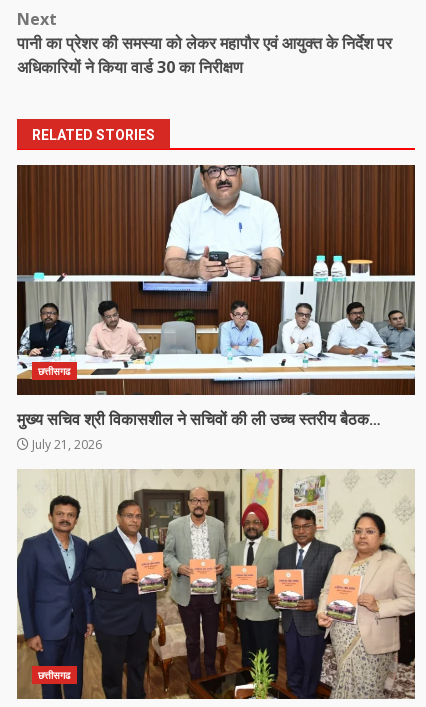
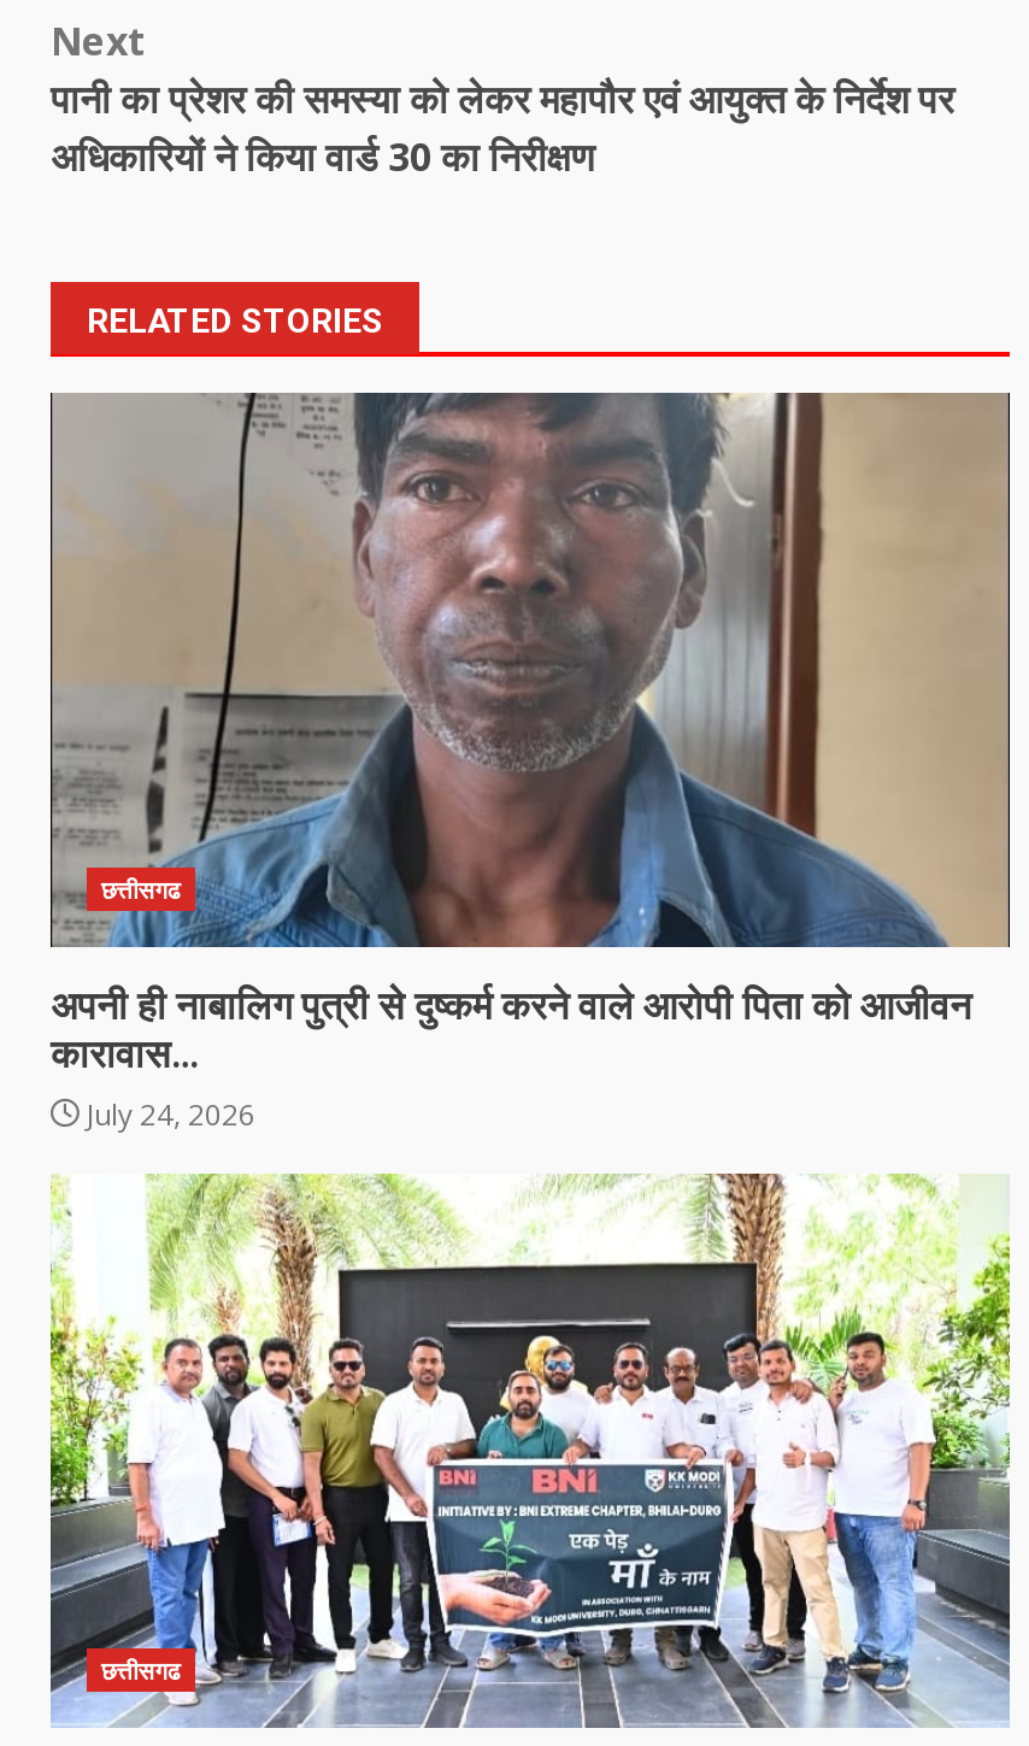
[17,164,415,453] [image] | मुख्य सचिव श्री विकासशील ने सचिवों की ली उच्च स्तरीय बैठक… | July 21, 2026 -> [48,390,1012,1136] [image] | अपनी ही नाबालिग पुत्री से दुष्कर्म करने वाले आरोपी पिता को आजीवन | कारावास… | July 24, 2026
[16,468,416,700] [image] -> [48,1174,1012,1730] [image]

